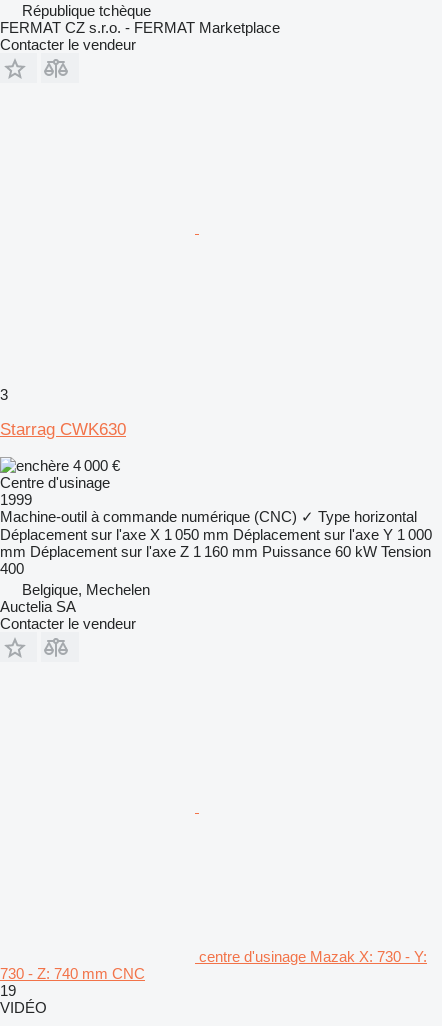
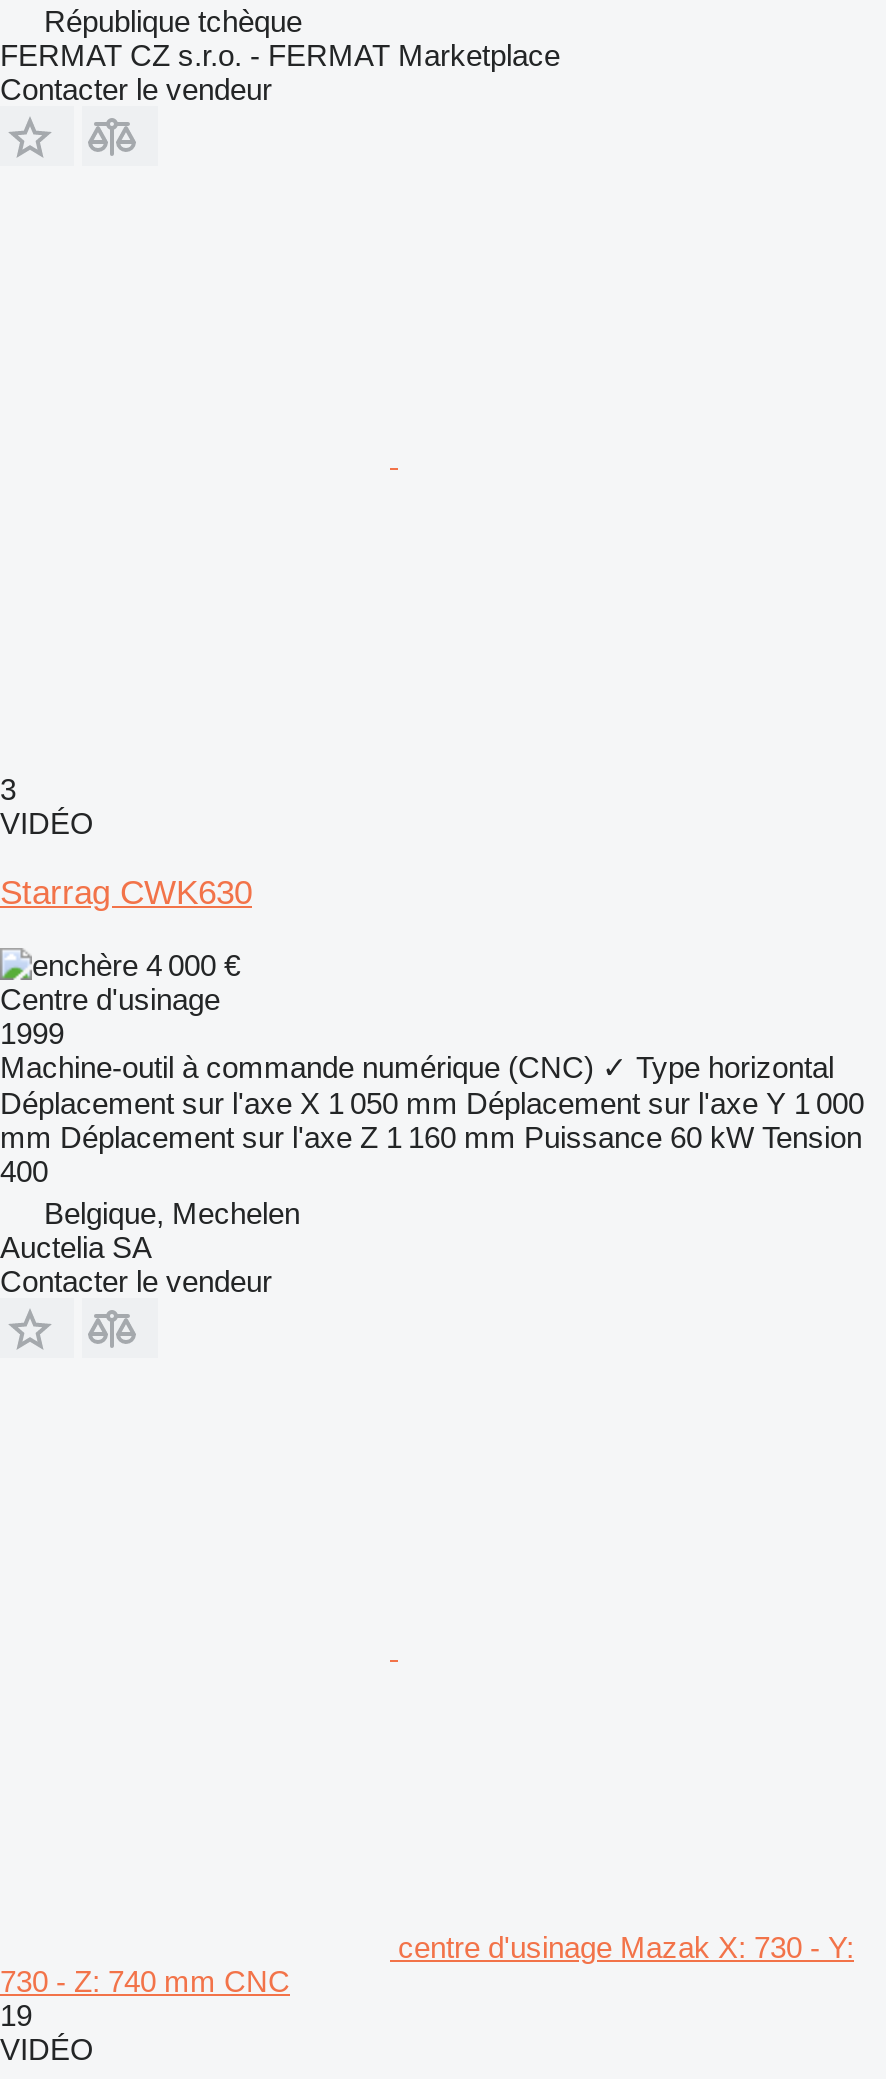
none -> [0,806,94,840] VIDÉO

